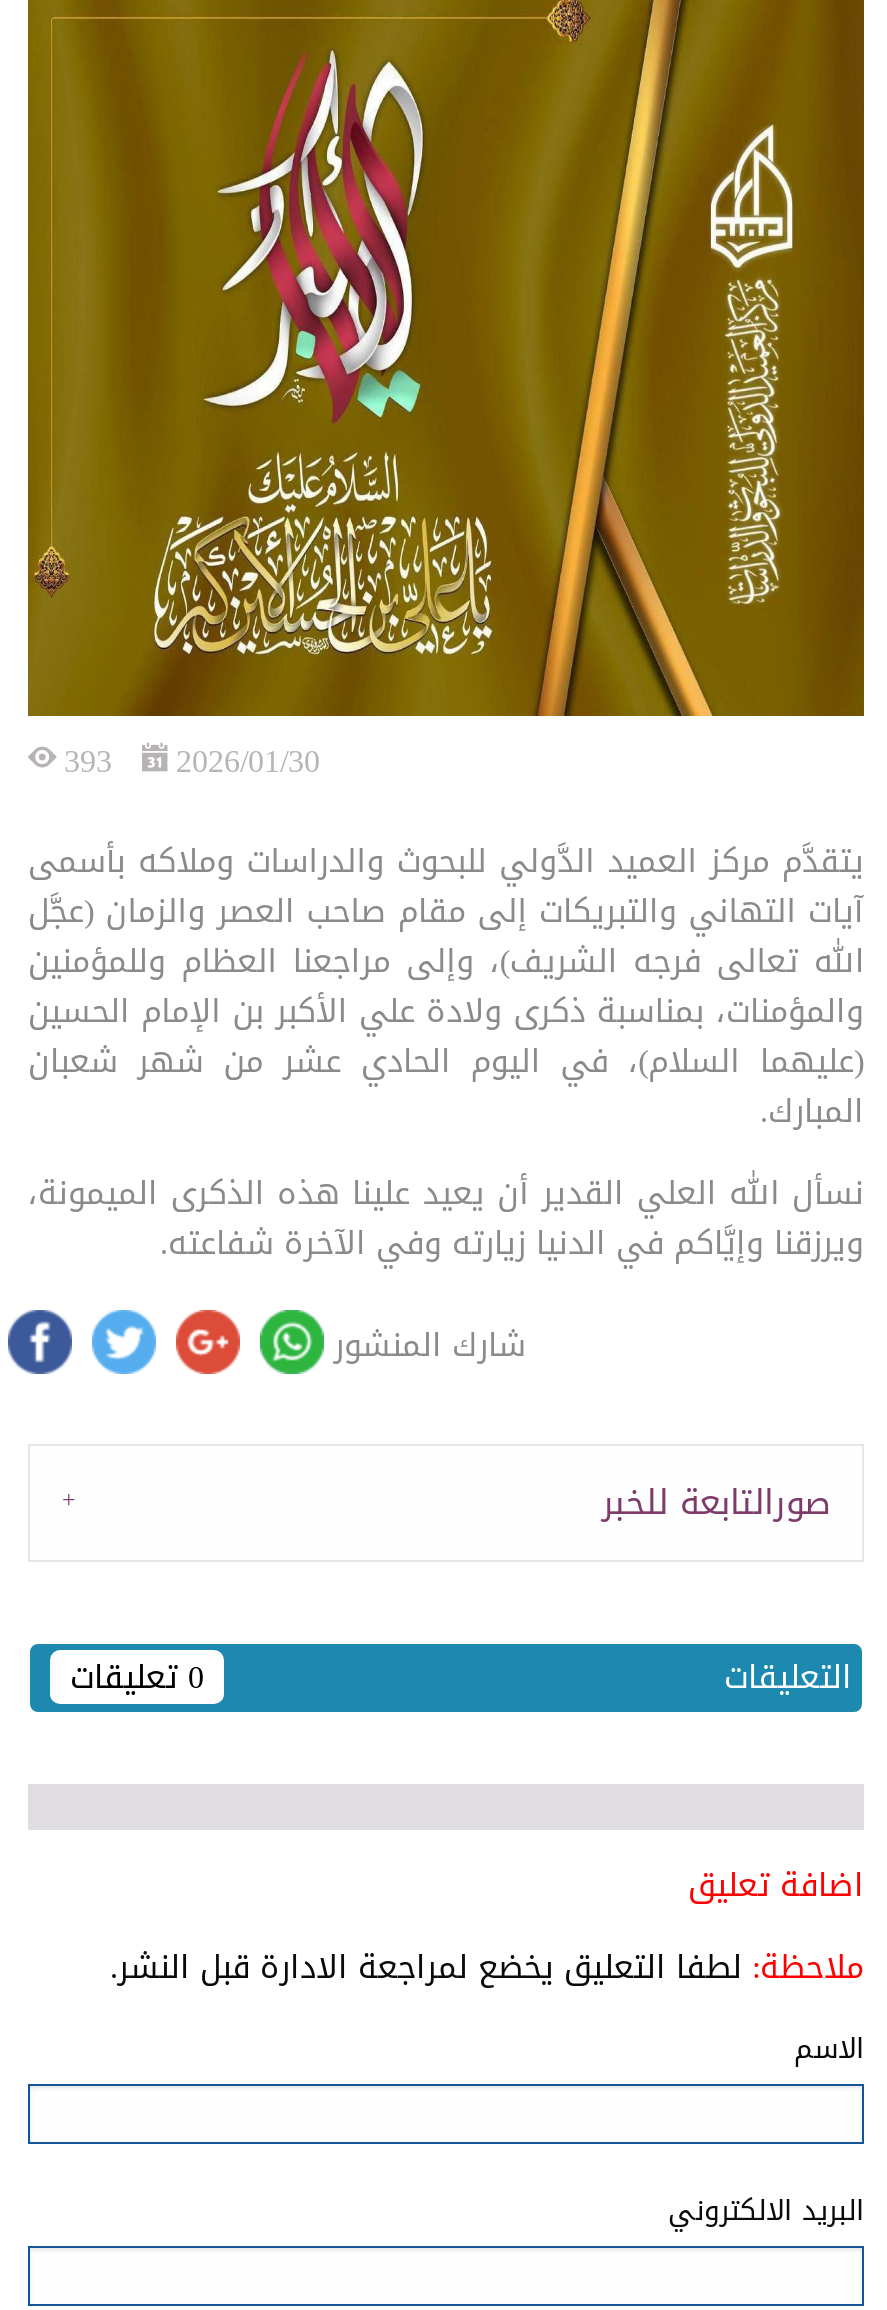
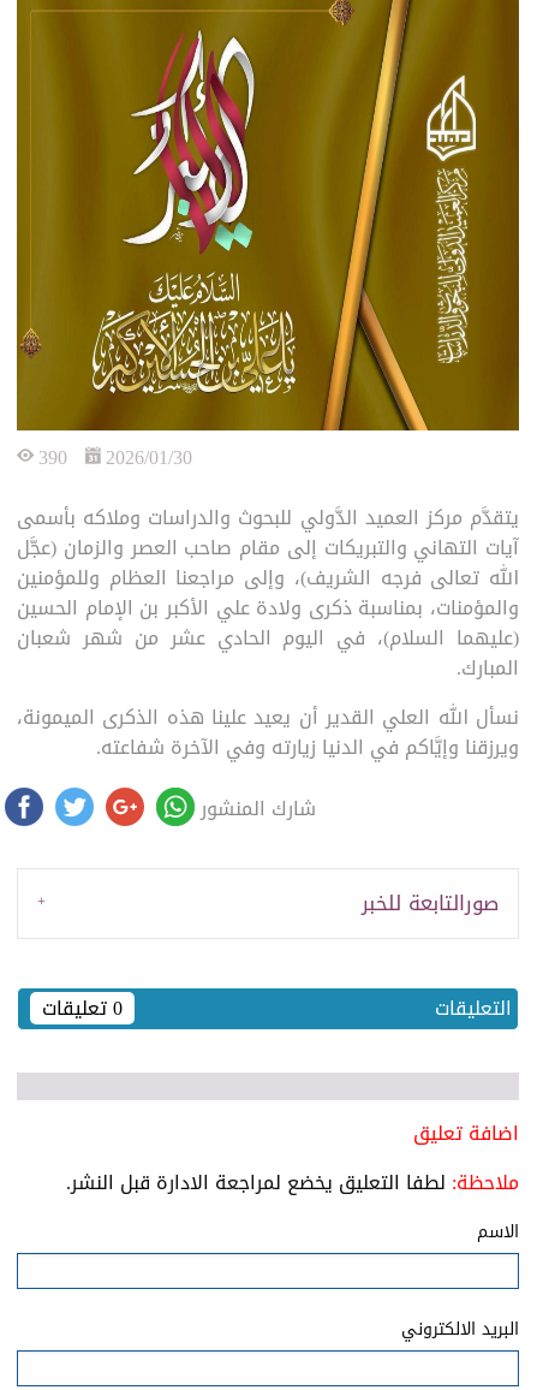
[64,730,320,792] 393 2026/01/30 -> [38,439,192,476] 390 2026/01/30

